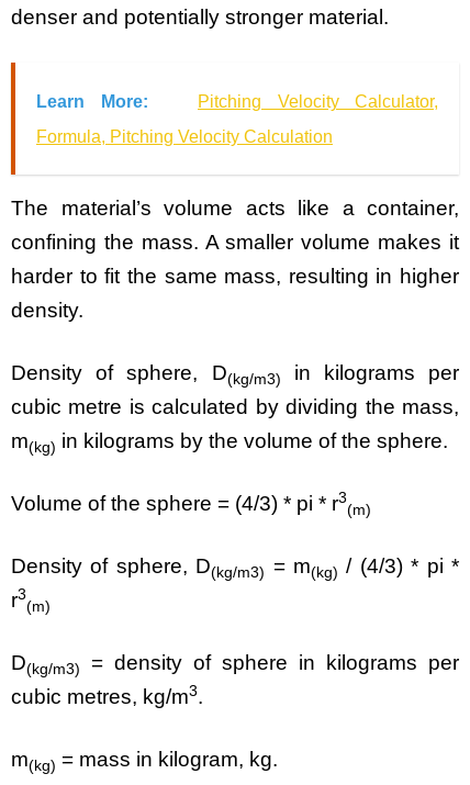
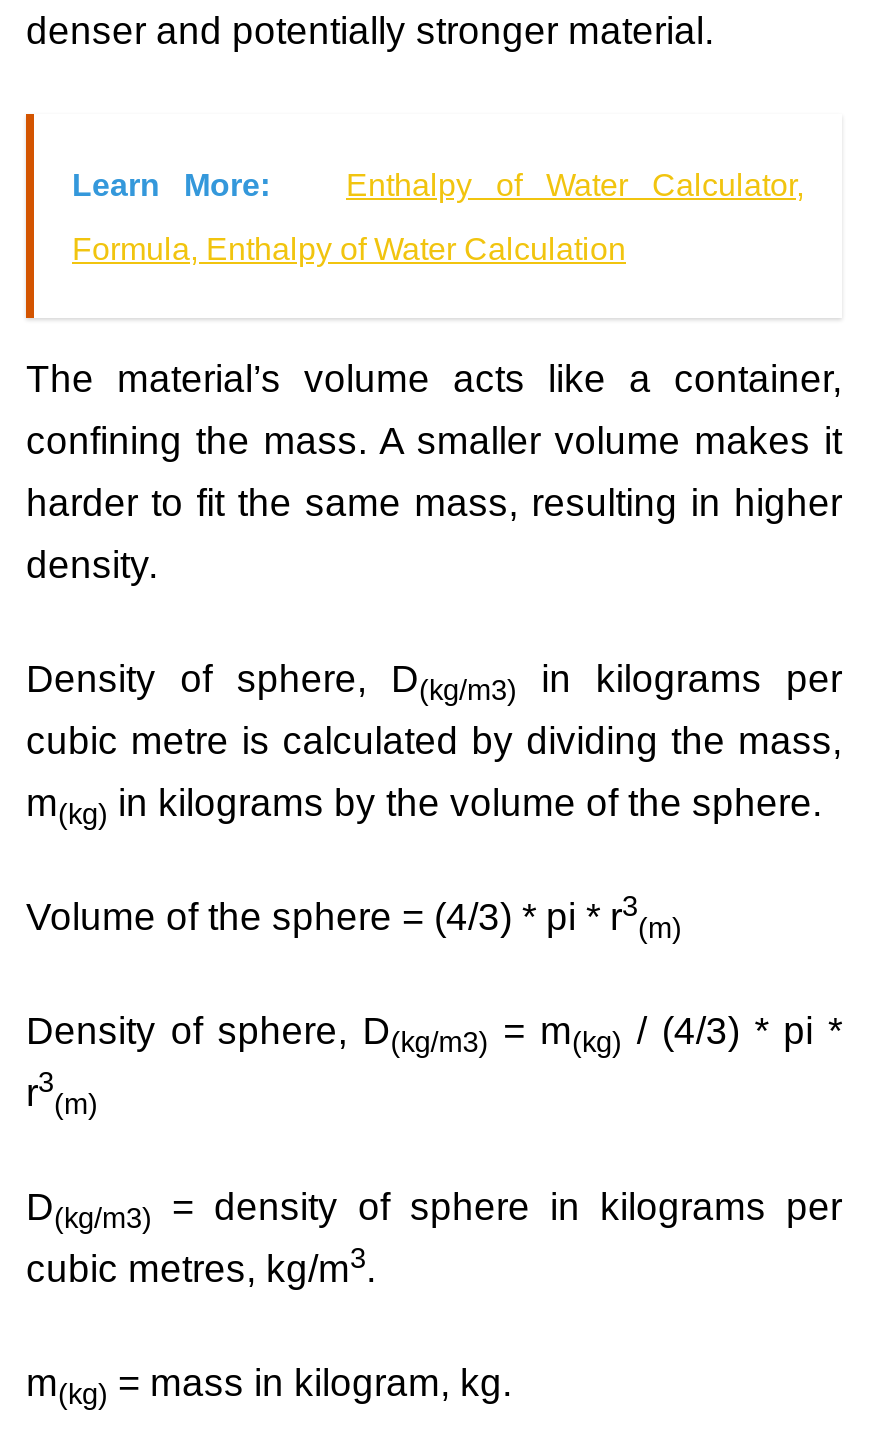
[198,92,438,111] Pitching Velocity Calculator, -> [346,168,804,202] Enthalpy of Water Calculator,
[36,127,333,146] Formula, Pitching Velocity Calculation -> [72,232,626,266] Formula, Enthalpy of Water Calculation

